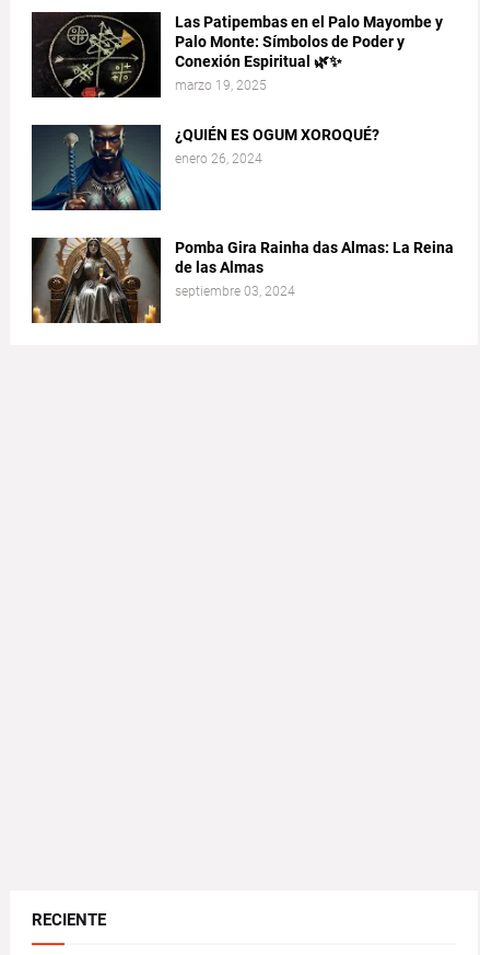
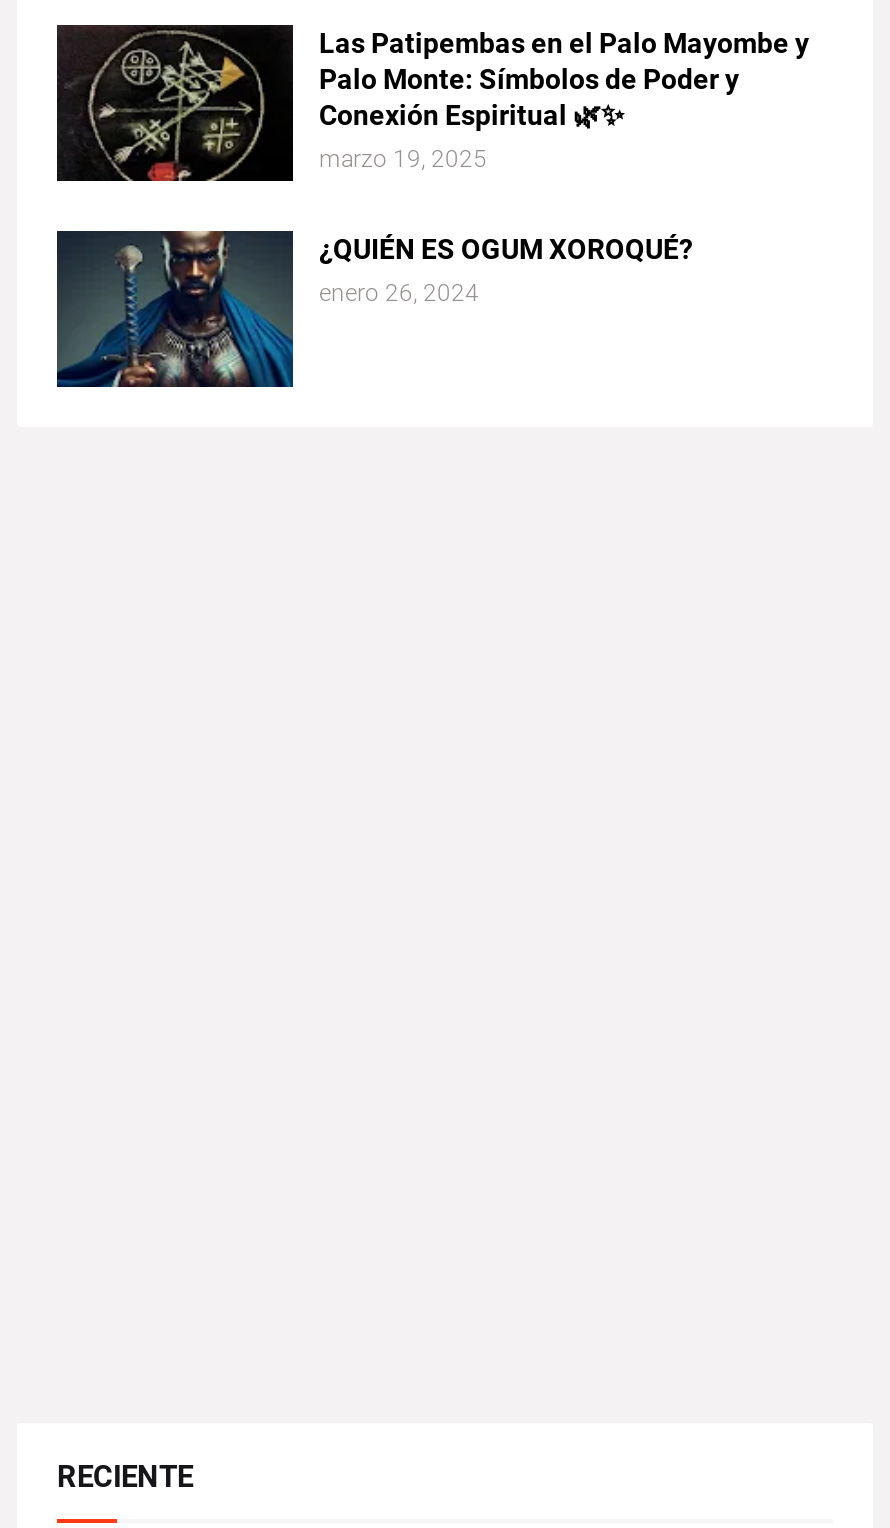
[32,237,454,324] [image] | Pomba Gira Rainha das Almas: La Reina | de las Almas | septiembre 03, 2024 -> none

